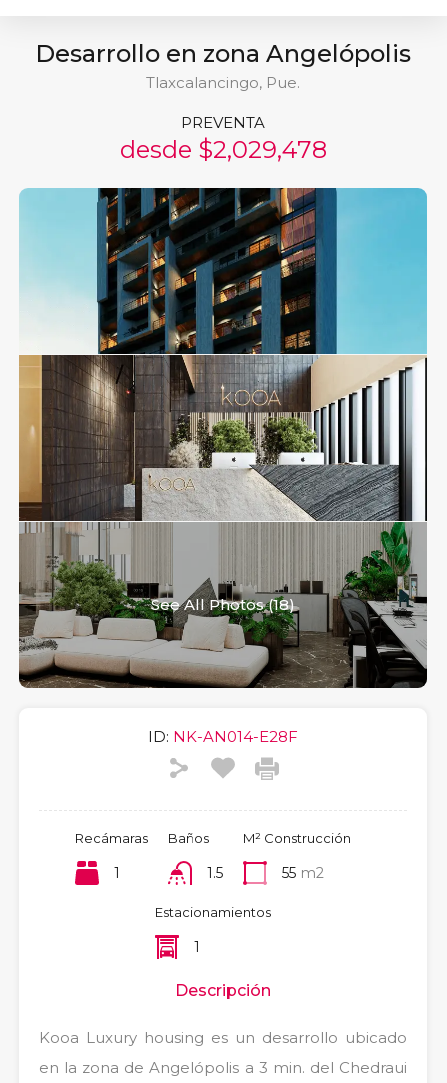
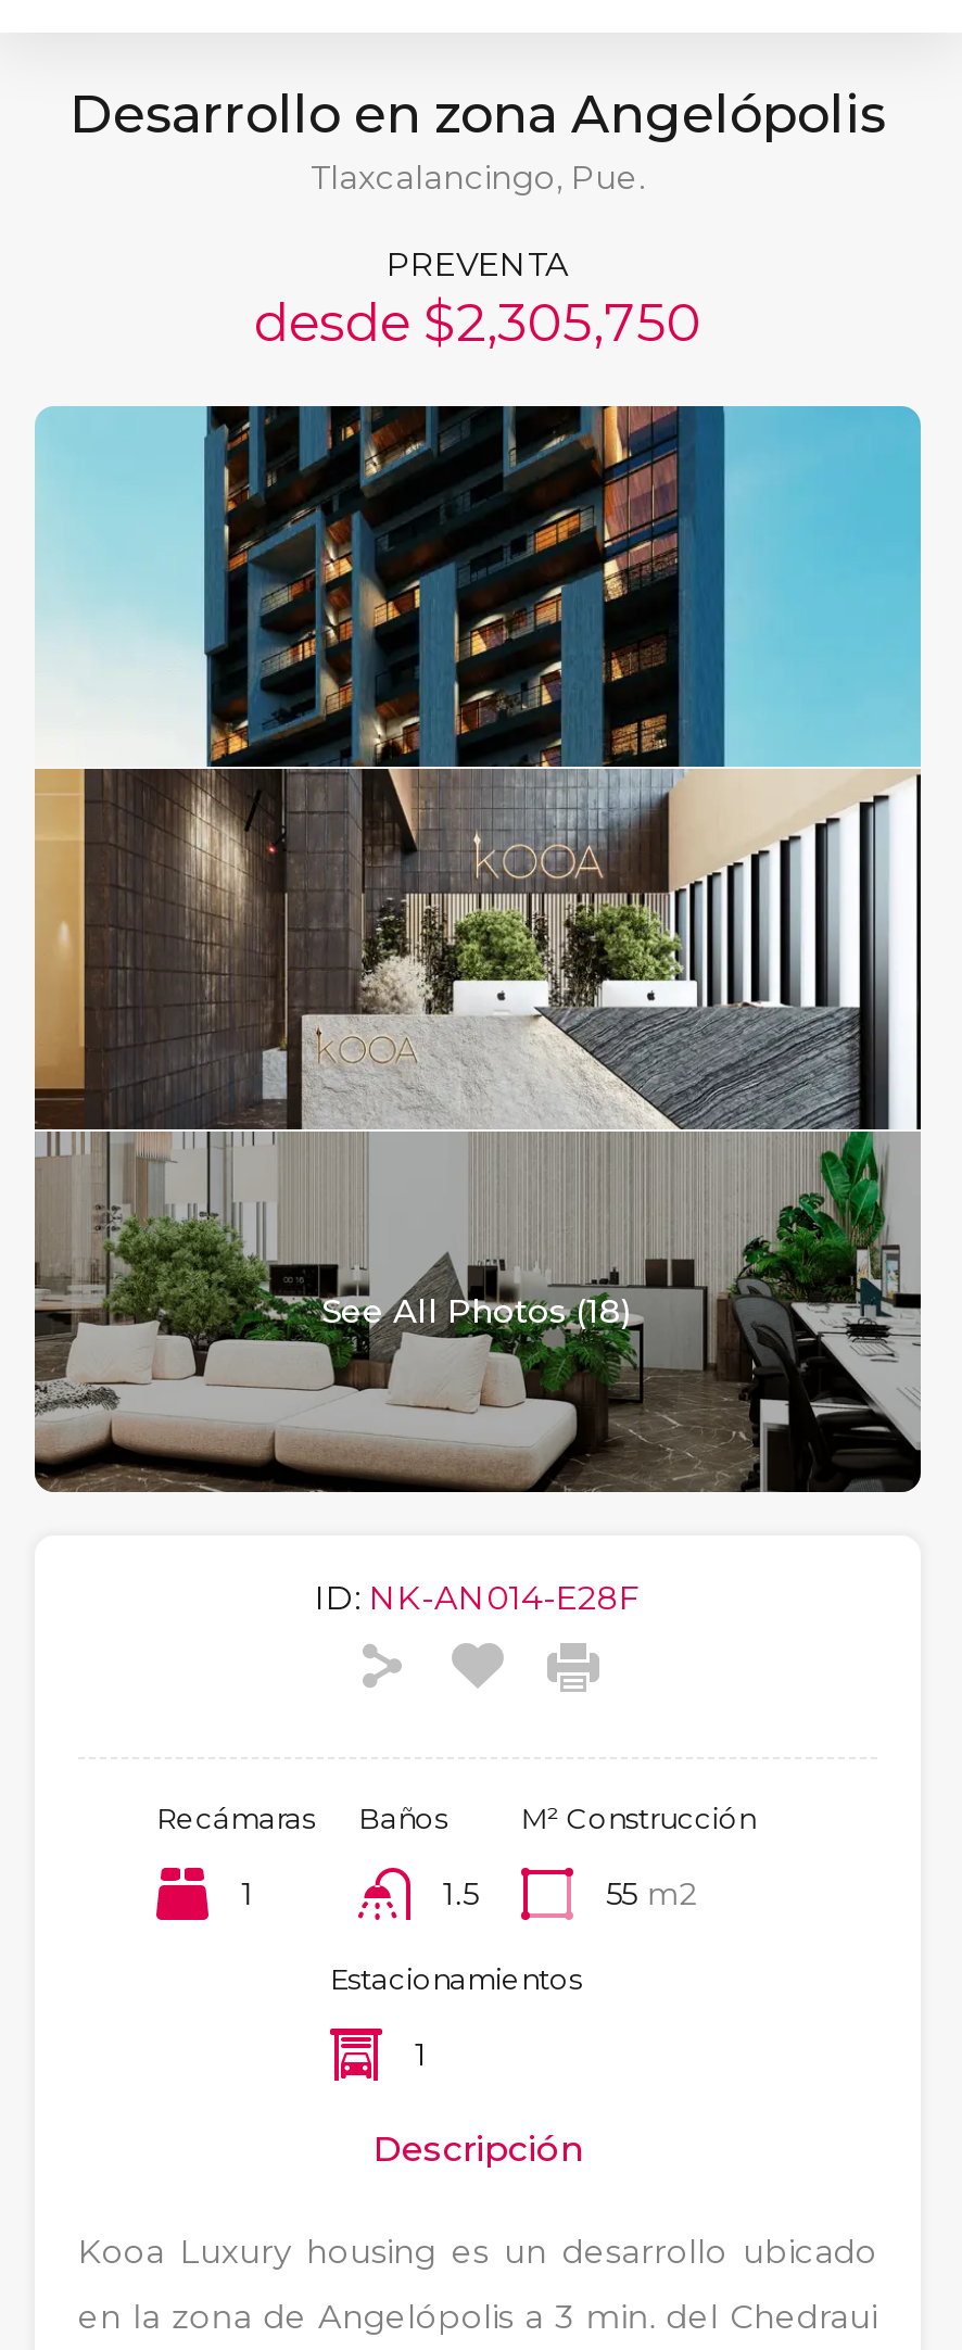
[119,134,326,163] desde $2,029,478 -> [254,290,701,353] desde $2,305,750

